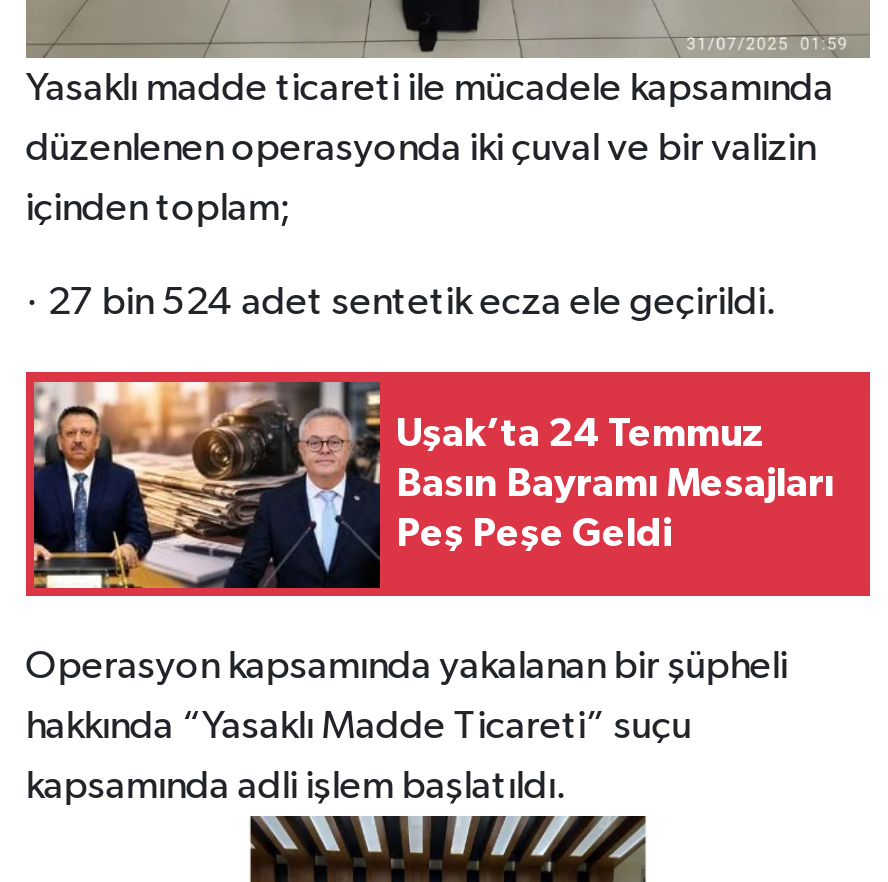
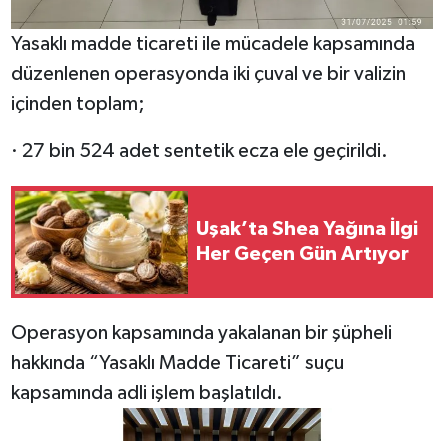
[32,380,834,590] [image] | Uşak’ta 24 Temmuz | Basın Bayramı Mesajları | Peş Peşe Geldi -> [14,190,418,295] [image] | Uşak’ta Shea Yağına İlgi | Her Geçen Gün Artıyor

